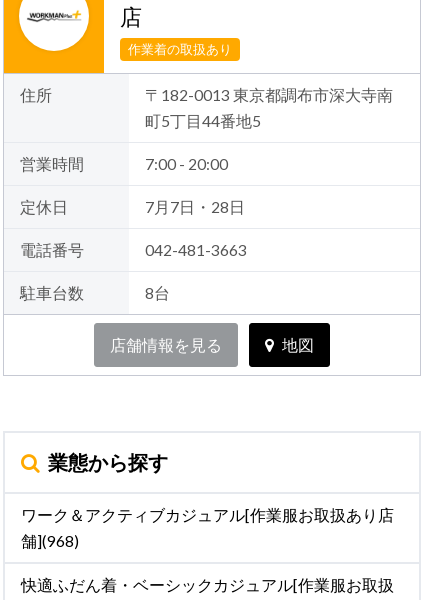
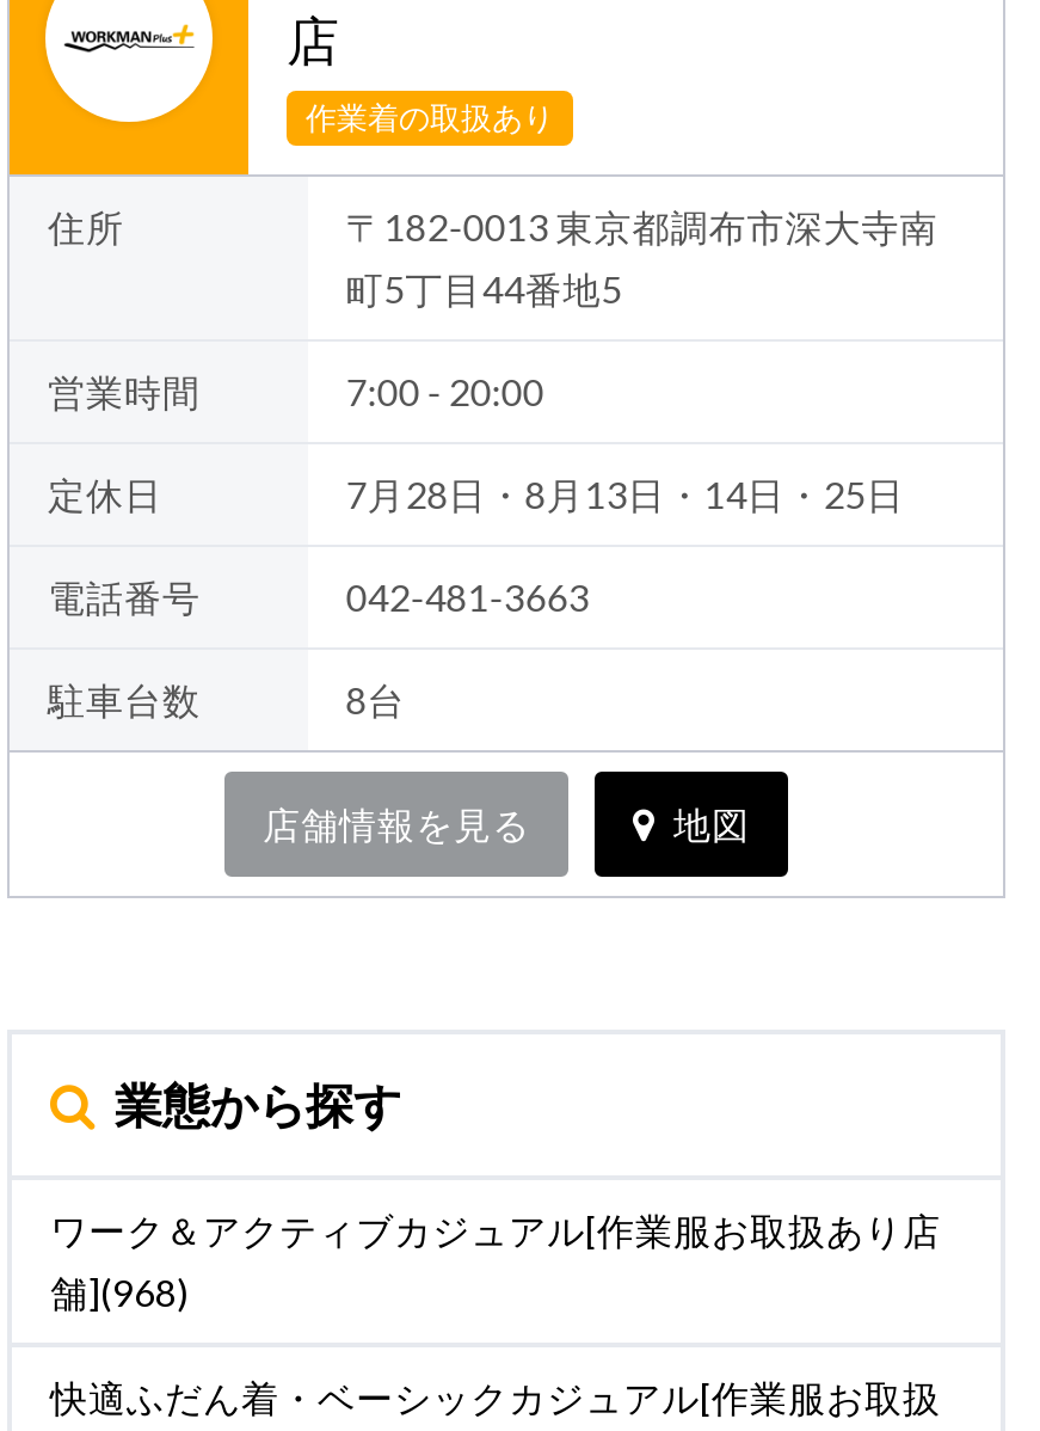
[145,198,245,216] 7月7日・28日 -> [346,474,905,517] 7月28日・8月13日・14日・25日

